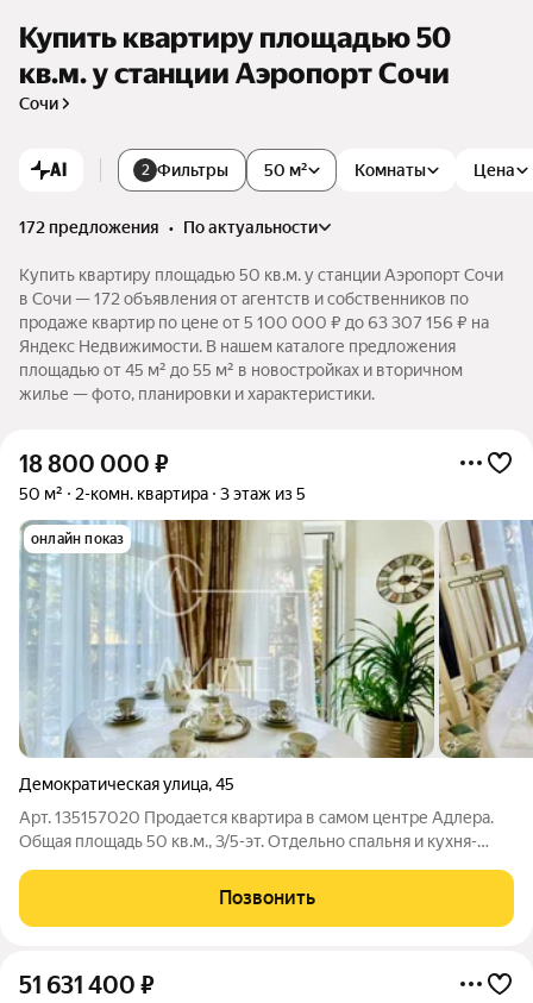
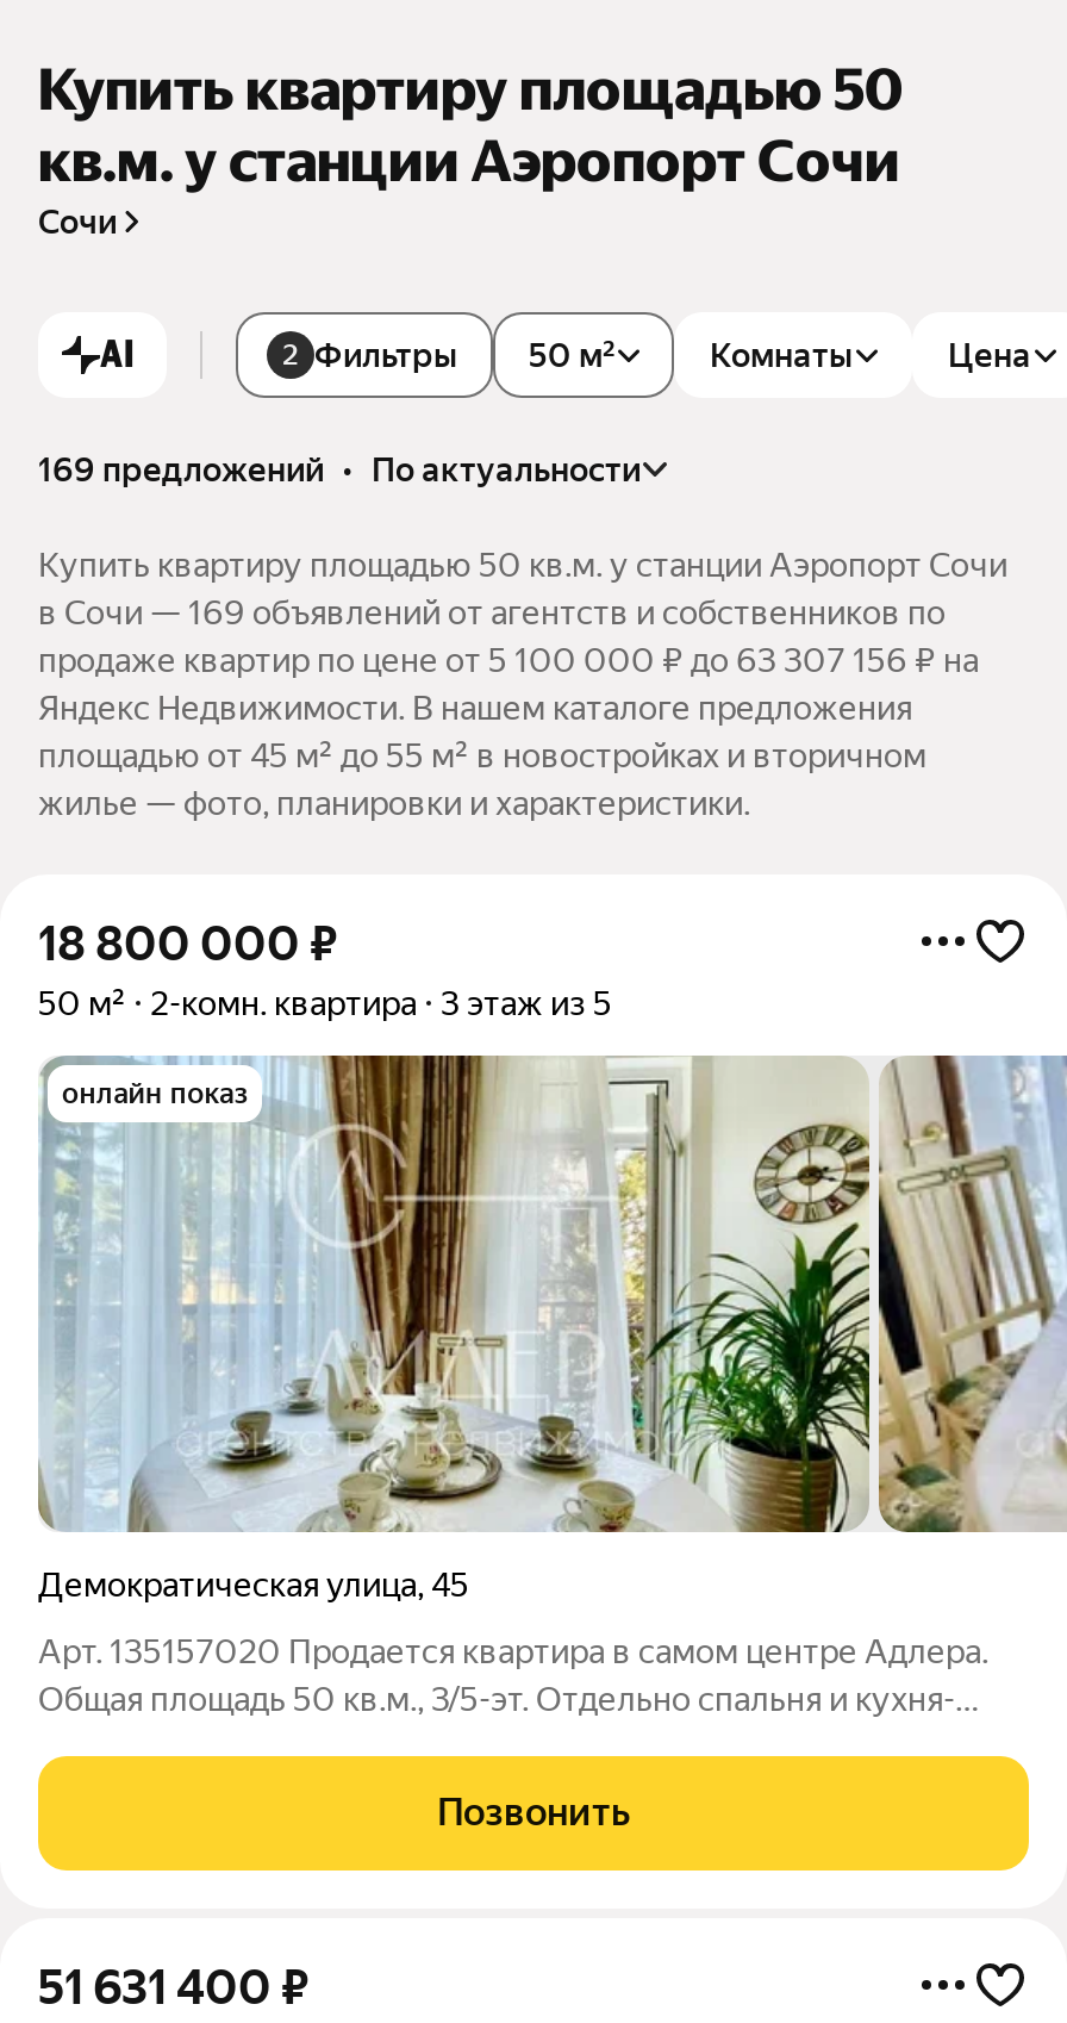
[19,217,318,237] 172 предложения • по актуальности -> [38,450,641,488] 169 предложений • по актуальности
[19,289,469,308] в Сочи — 172 объявления от агентств и собственников по -> [38,593,946,631] в Сочи — 169 объявлений от агентств и собственников по

